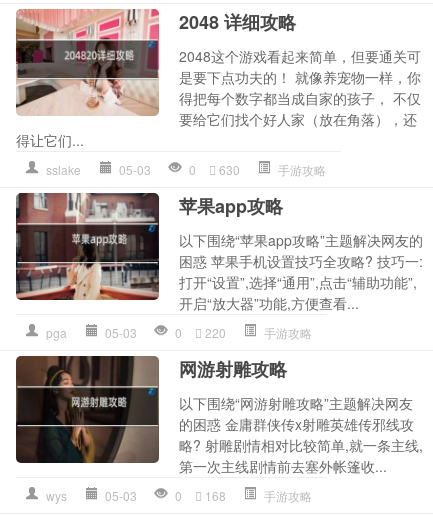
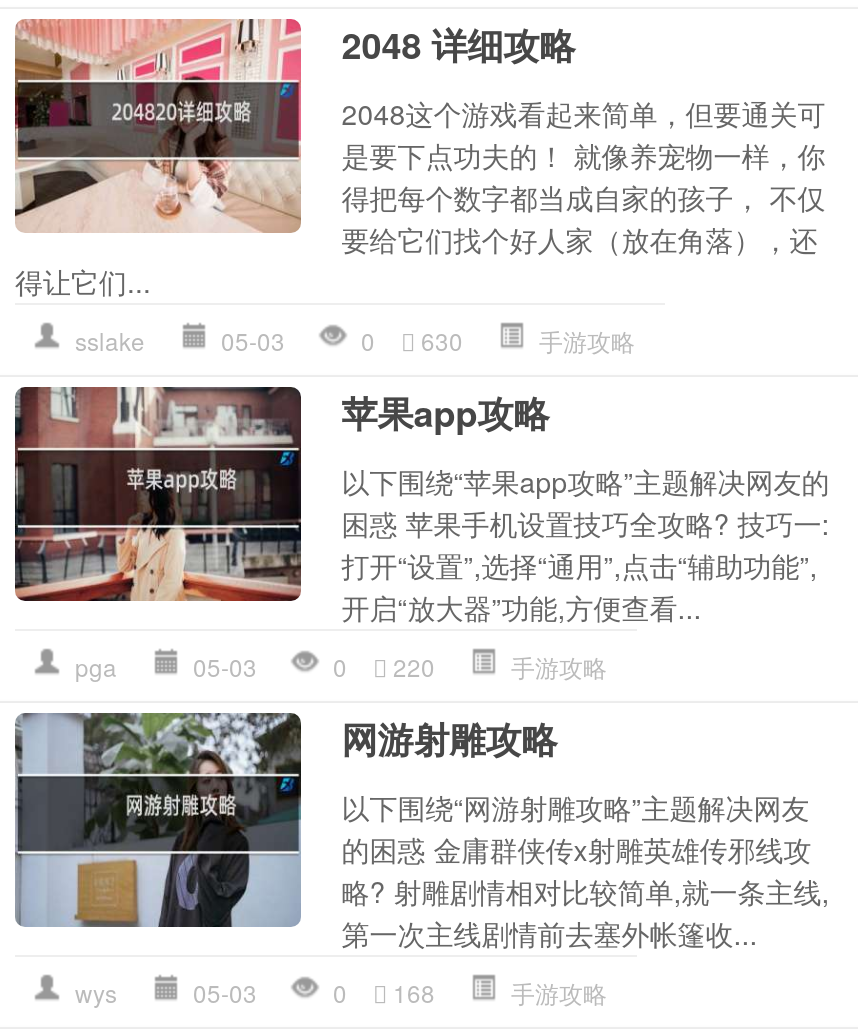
[15,355,160,464] [image] -> [15,711,303,929] [image]

